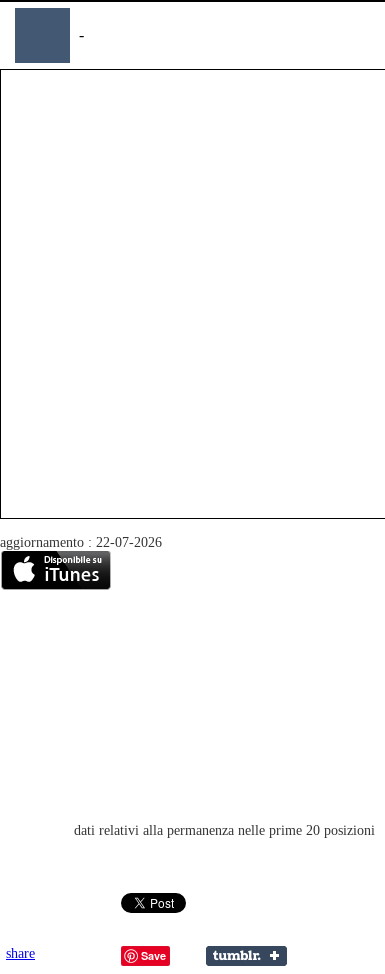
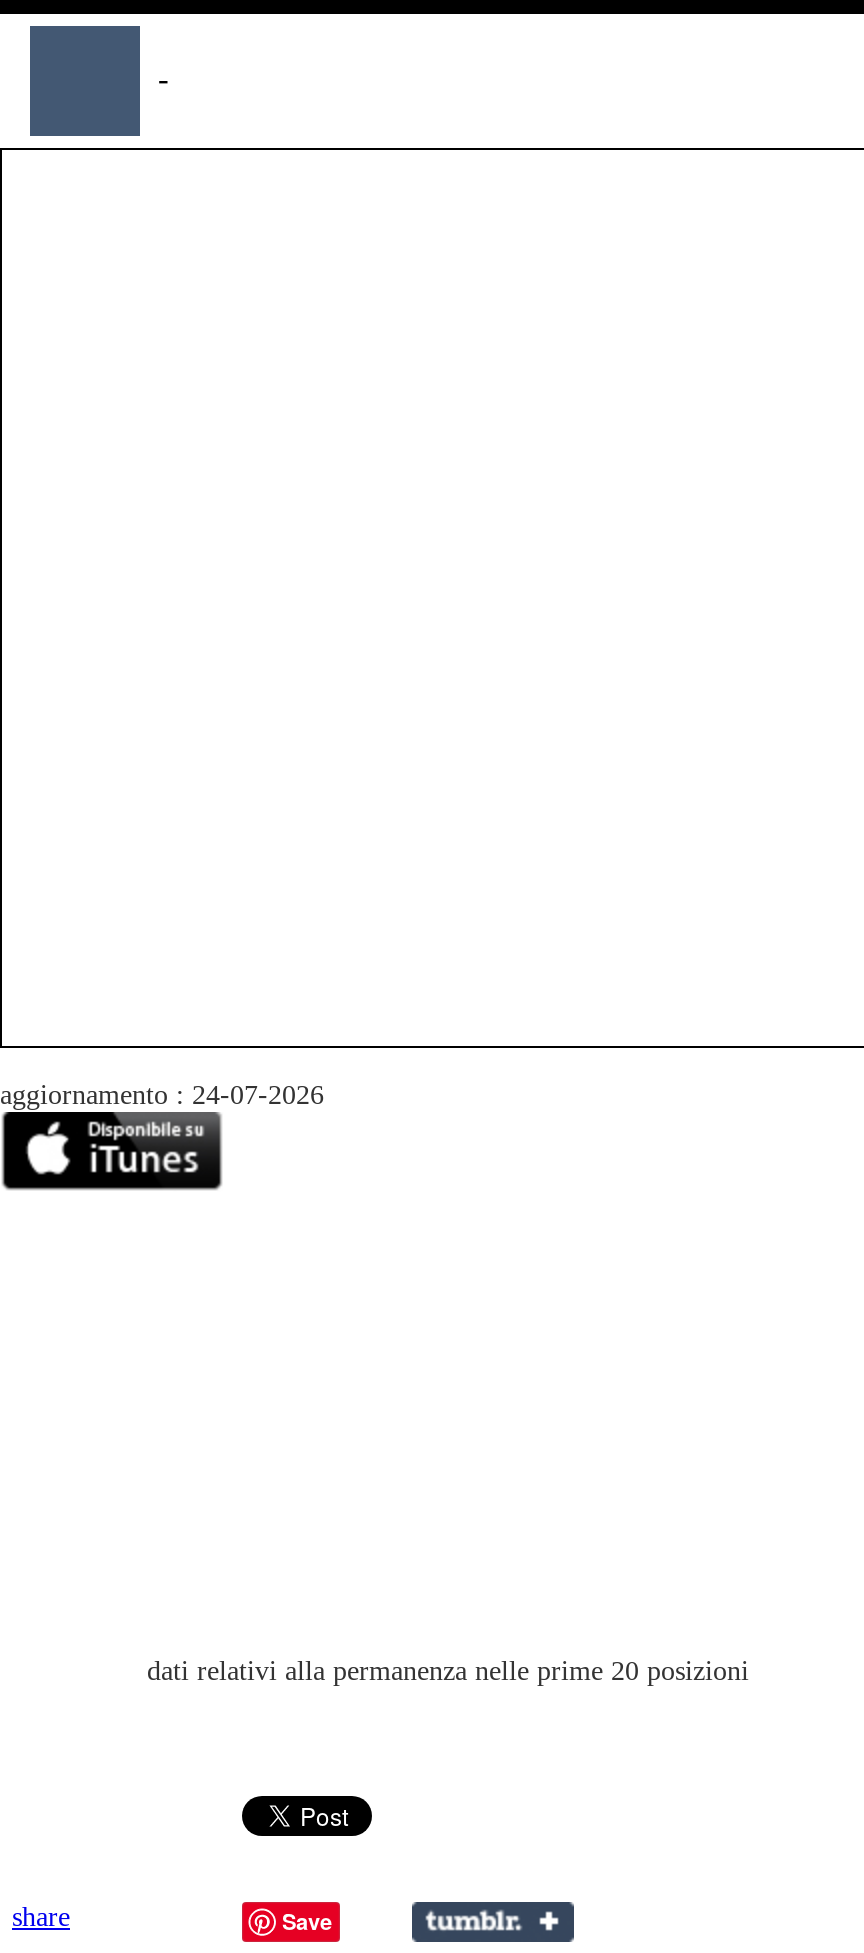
[0,535,162,550] aggiornamento : 22-07-2026 -> [0,1080,324,1110] aggiornamento : 24-07-2026

